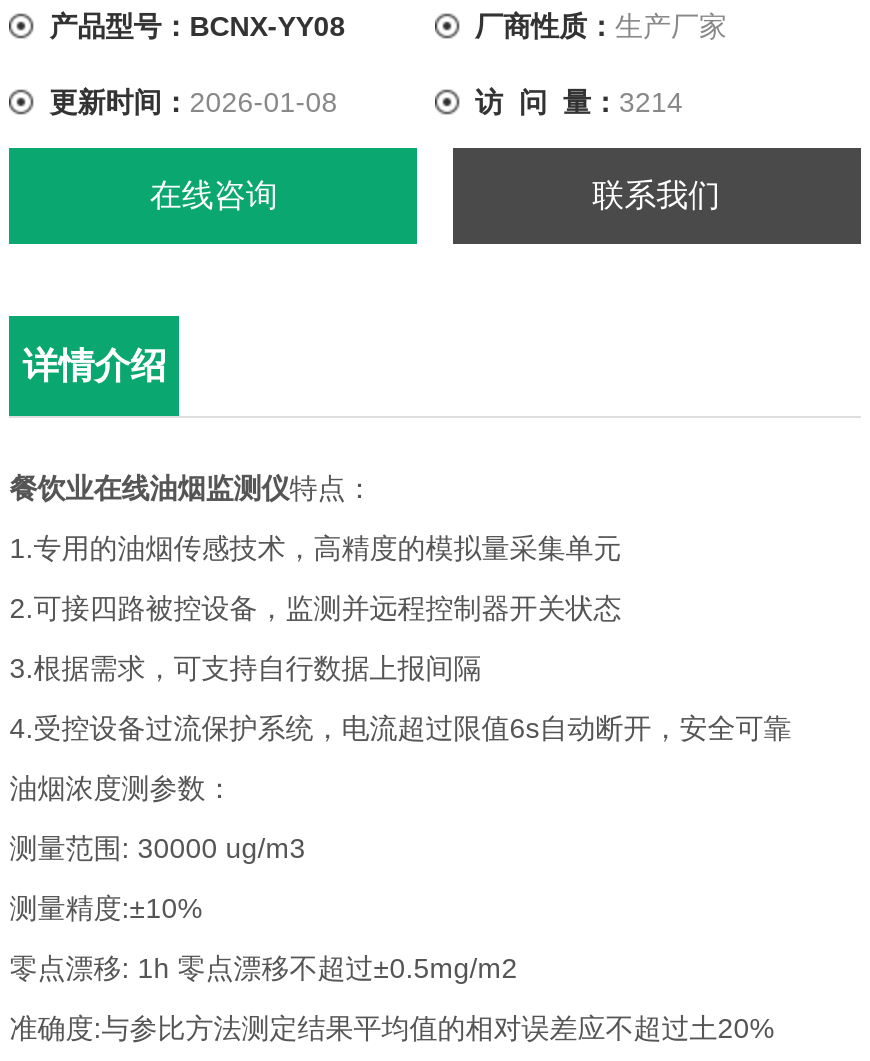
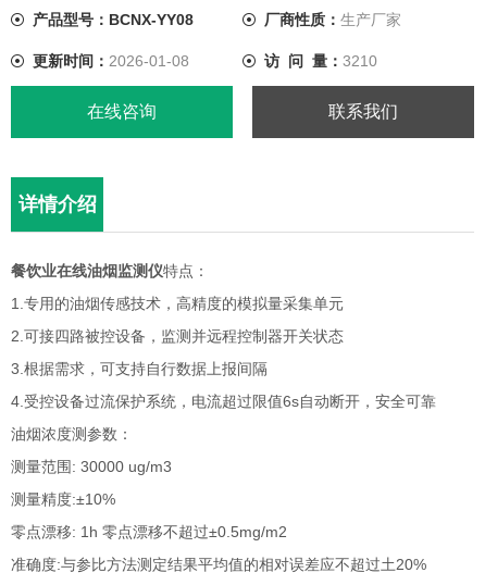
[475,86,683,118] 访 问 量：3214 -> [264,52,377,70] 访 问 量：3210

